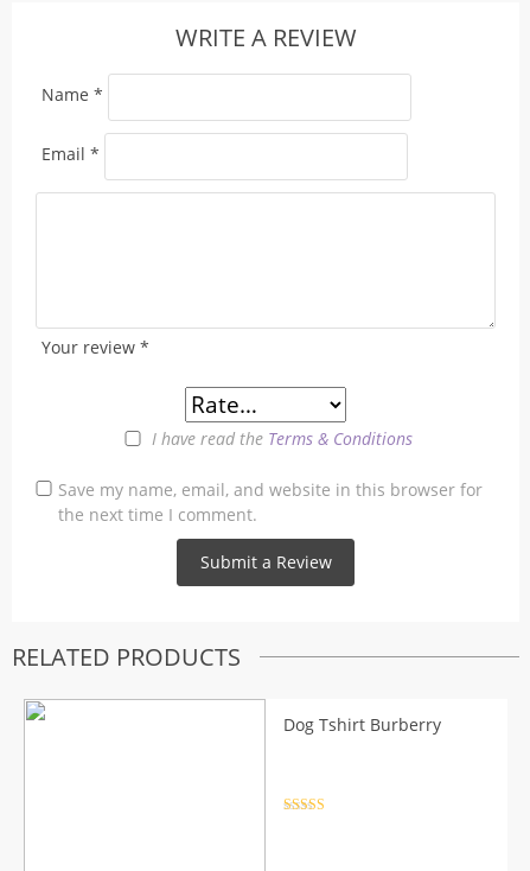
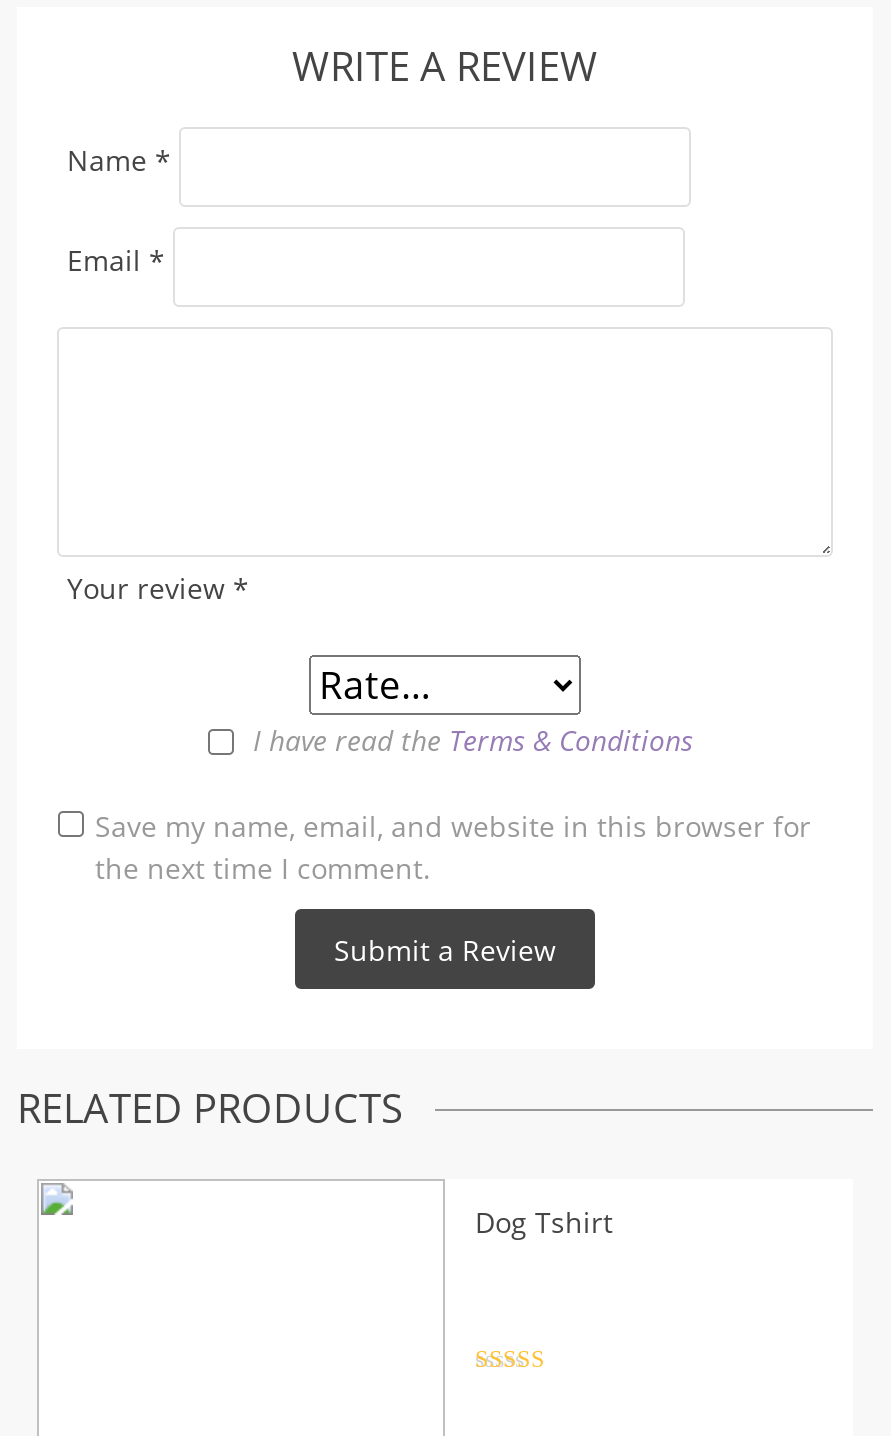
[283,713,441,735] Dog Tshirt Burberry -> [475,1204,613,1242] Dog Tshirt

